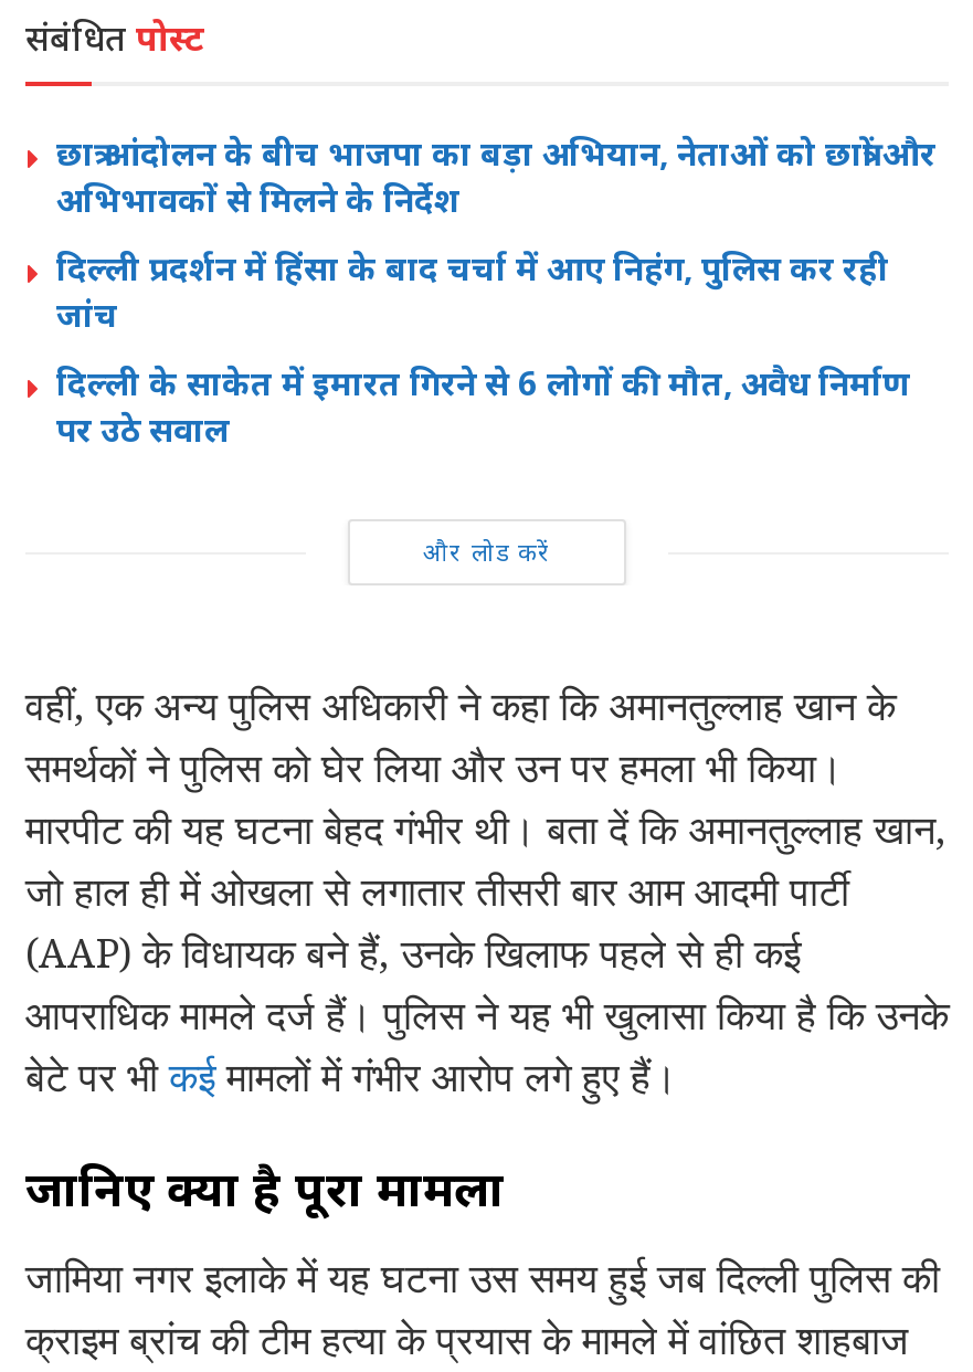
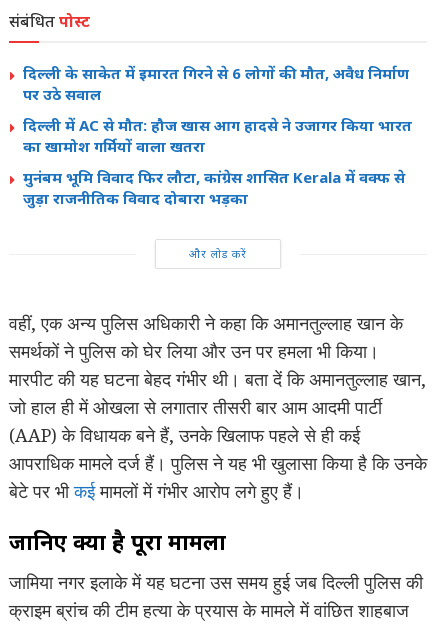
[56,131,935,337] छात्र आंदोलन के बीच भाजपा का बड़ा अभियान, नेताओं को छात्रों और | अभिभावकों से मिलने के निर्देश | दिल्ली प्रदर्शन में हिंसा के बाद चर्चा में आए निहंग, पुलिस कर रही | जांच -> none
moved [56,361,909,452] -> [23,63,409,104]: दिल्ली के साकेत में इमारत गिरने से 6 लोगों की मौत, अवैध निर्माण | पर उठे सवाल
none -> [23,115,412,208] दिल्ली में AC से मौत: हौज खास आग हादसे ने उजागर किया भारत | का खामोश गर्मियों वाला खतरा | मुनंबम भूमि विवाद फिर लौटा, कांग्रेस शासित Kerala में वक्फ से | जुड़ा राजनीतिक विवाद दोबारा भड़का

